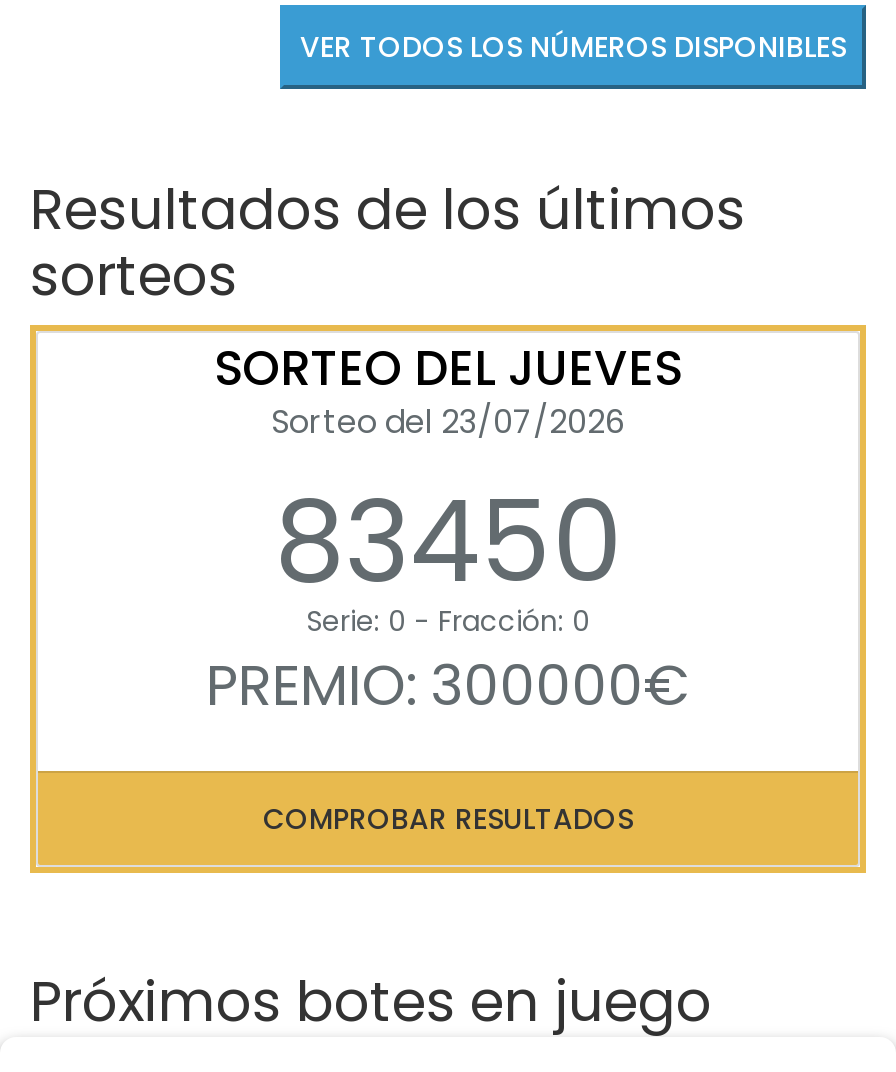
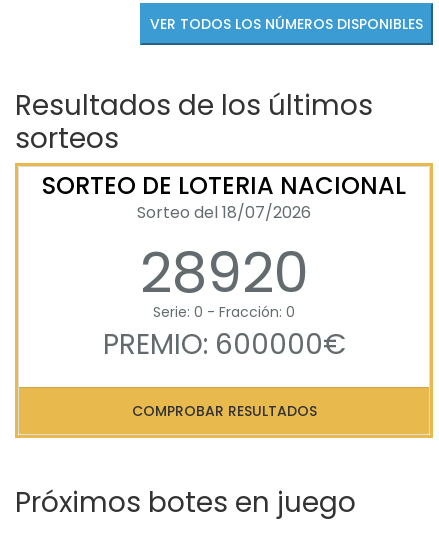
[214,336,682,622] SORTEO DEL JUEVES | Sorteo del 23/07/2026 | 83450 -> [42,168,406,311] SORTEO DE LOTERIA NACIONAL | Sorteo del 18/07/2026 | 28920
[206,648,690,726] PREMIO: 300000€ -> [102,324,345,363] PREMIO: 600000€

